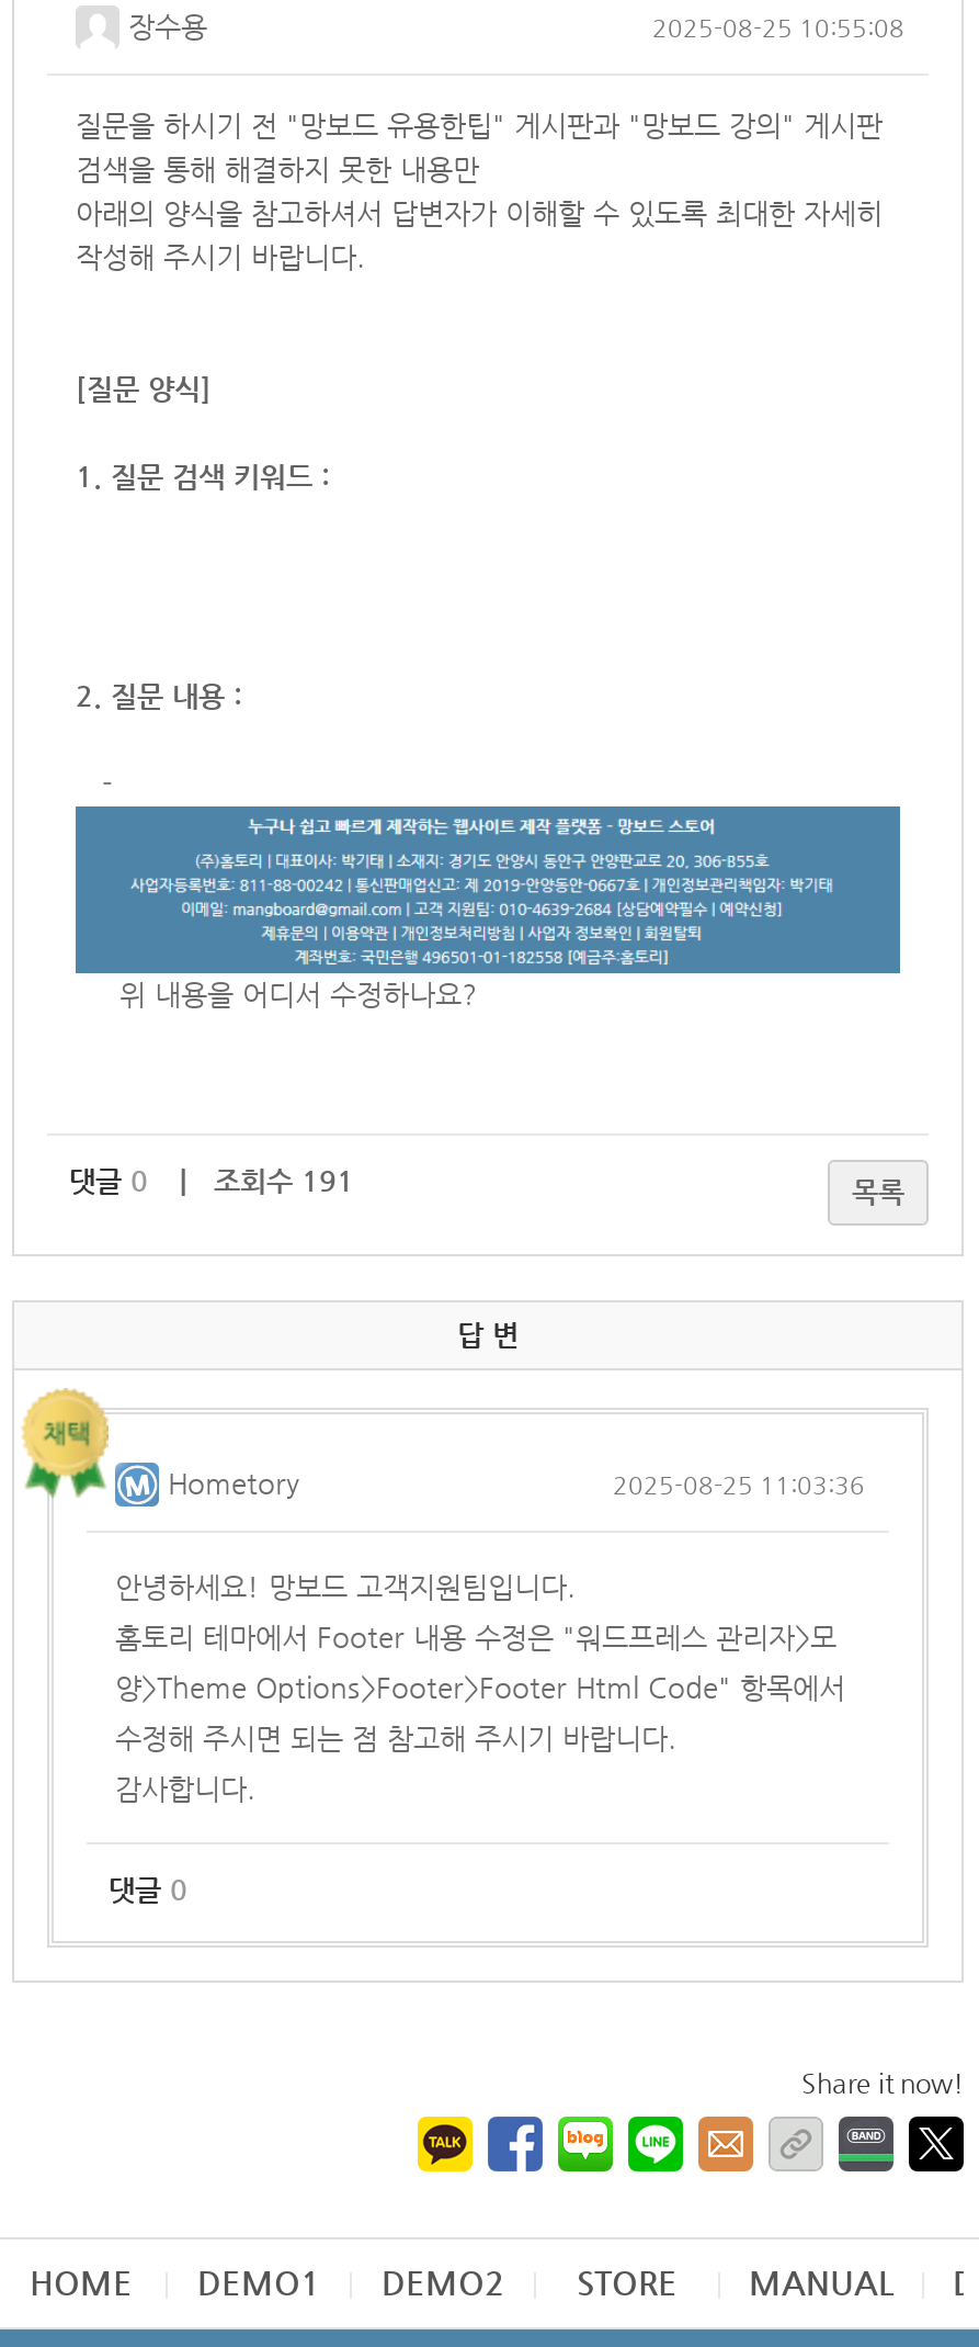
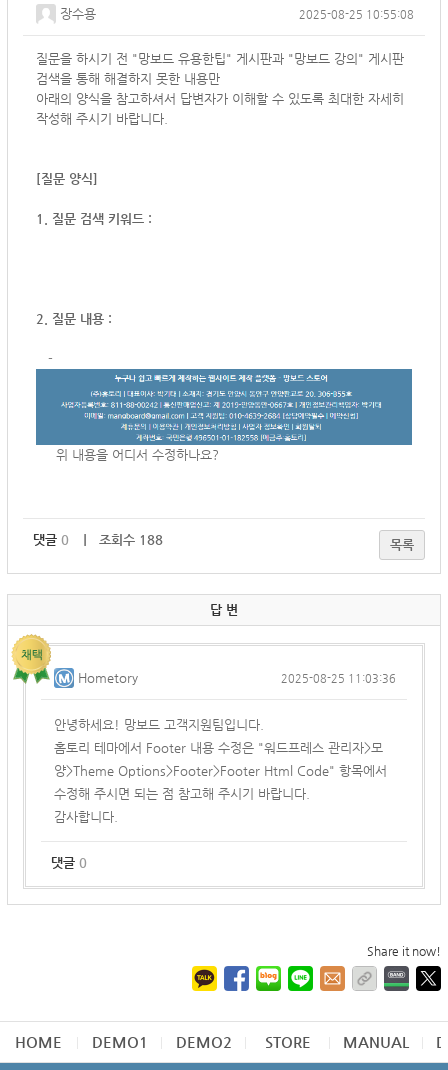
[69,1164,354,1197] 댓글 0 ｜ 조회수 191 -> [33,532,163,547] 댓글 0 ｜ 조회수 188

